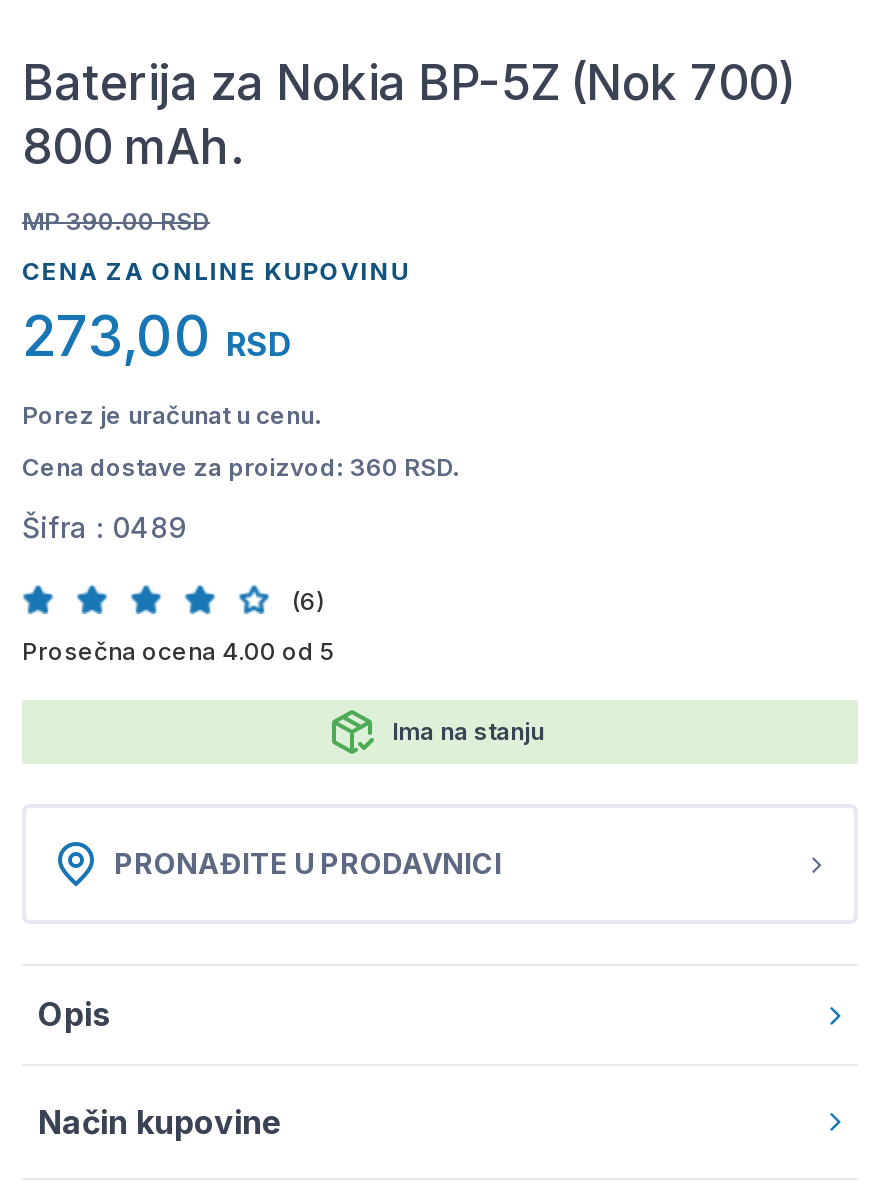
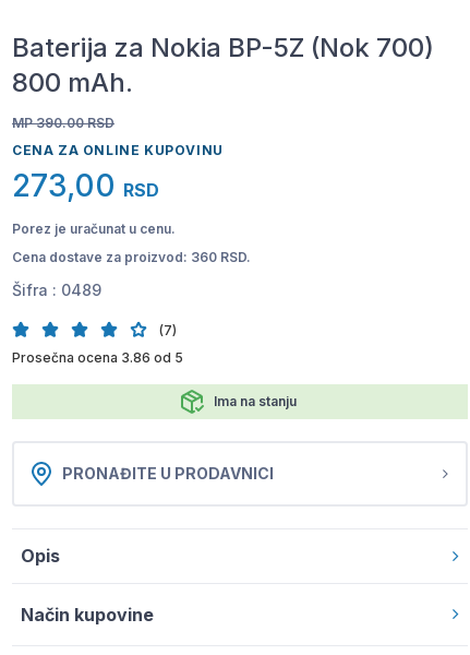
[292,586,324,616] (6) -> [159,322,177,338] (7)
[22,636,336,666] Prosečna ocena 4.00 od 5 -> [12,349,183,366] Prosečna ocena 3.86 od 5

